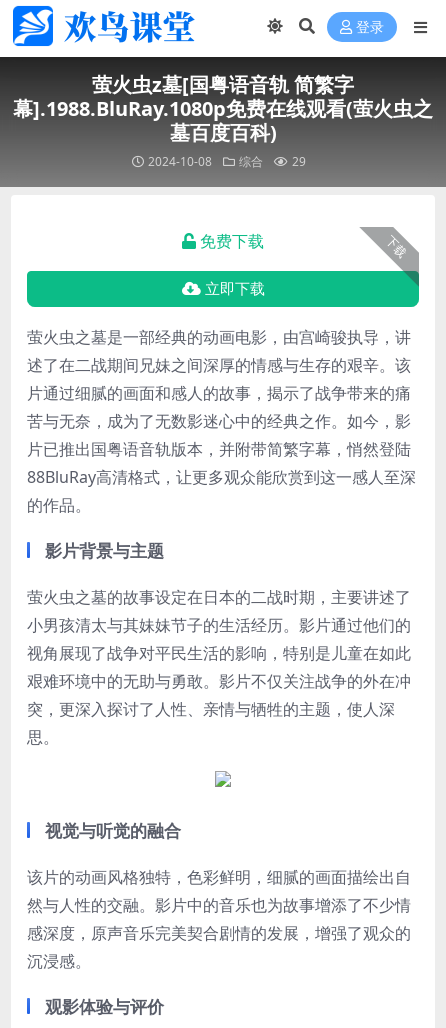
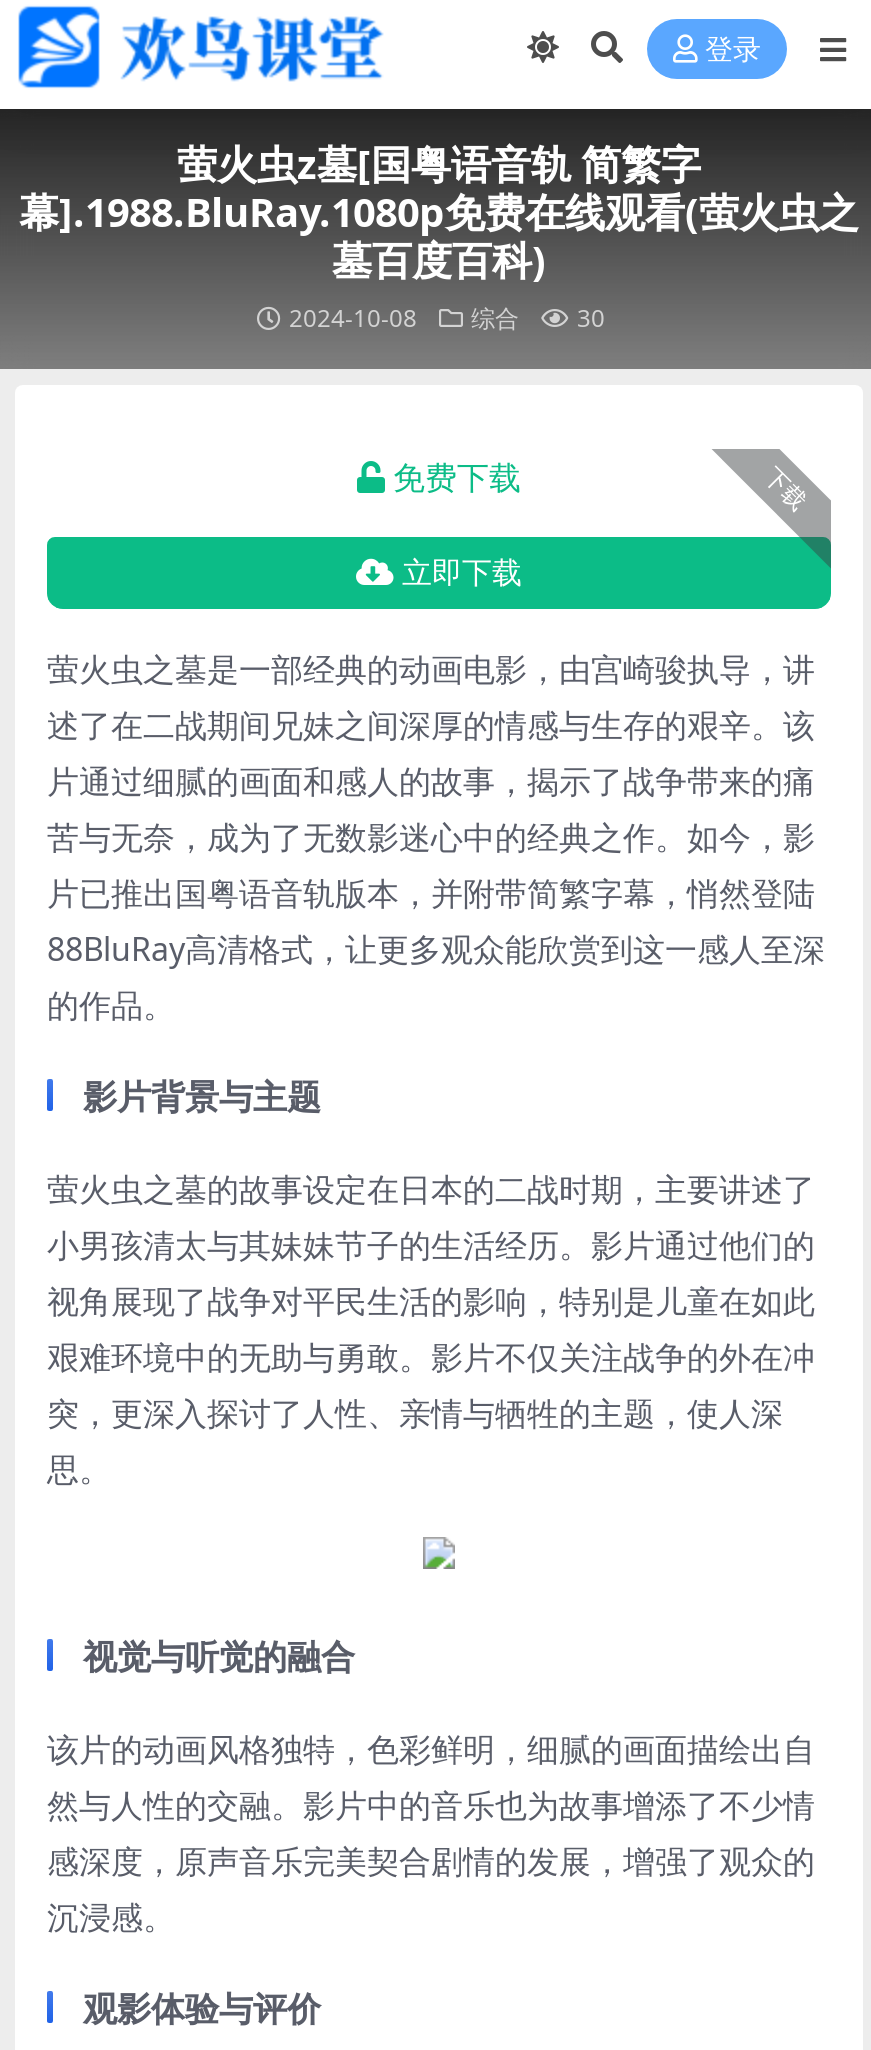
[148,153,306,170] 2024-10-08 综合 29 -> [289,301,605,335] 2024-10-08 综合 30

